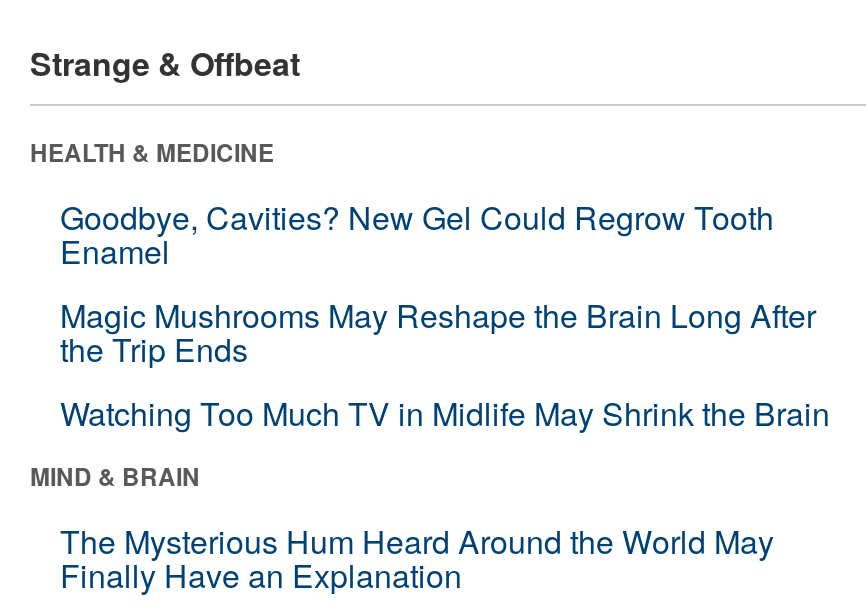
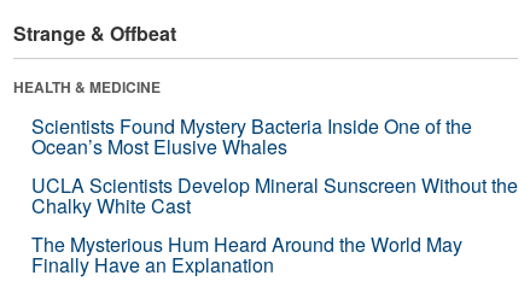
[30,194,830,494] Goodbye, Cavities? New Gel Could Regrow Tooth | Enamel | Magic Mushrooms May Reshape the Brain Long After | the Trip Ends | Watching Too Much TV in Midlife May Shrink the Brain | MIND & BRAIN -> [31,112,518,219] Scientists Found Mystery Bacteria Inside One of the | Ocean’s Most Elusive Whales | UCLA Scientists Develop Mineral Sunscreen Without the | Chalky White Cast

